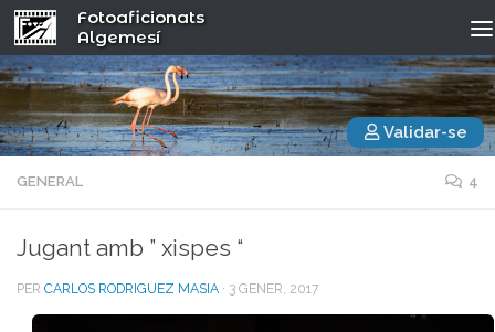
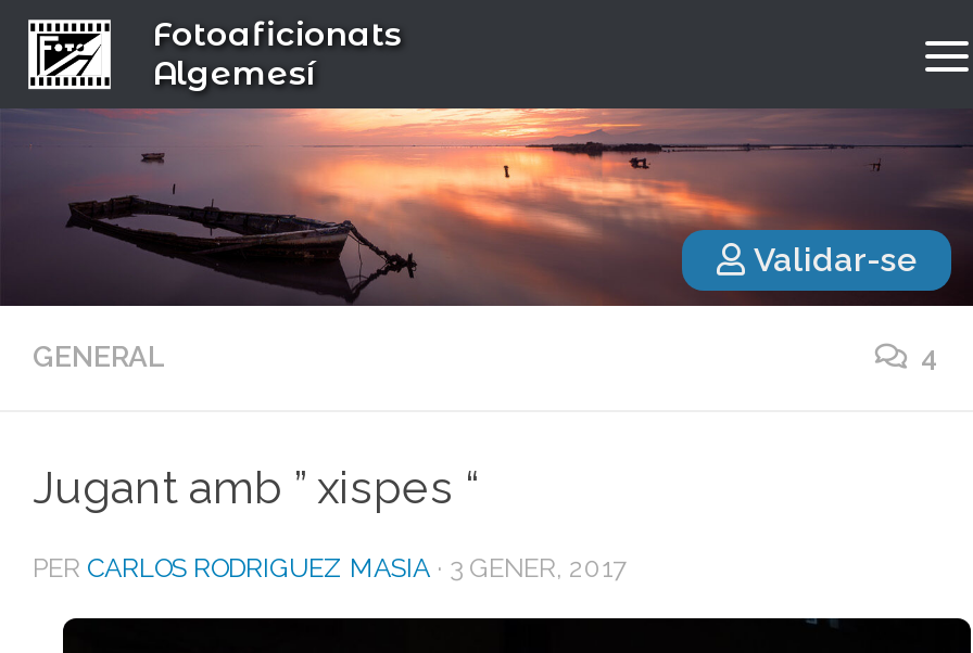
[3,55,492,157] [image] -> [7,106,966,308] [image]

